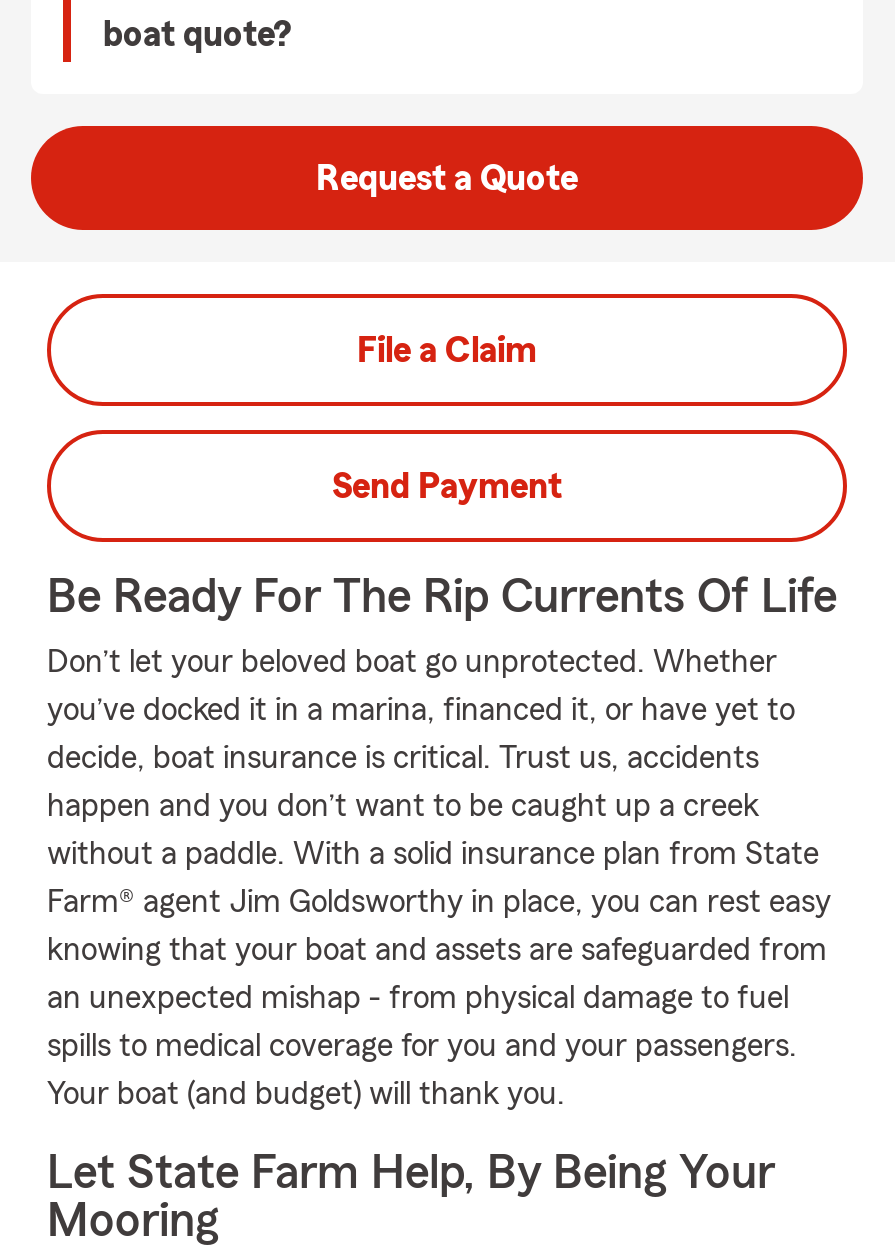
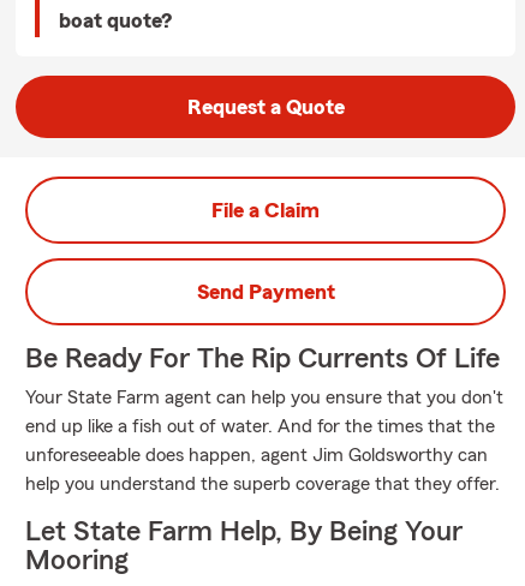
[47,646,831,1110] Don’t let your beloved boat go unprotected. Whether | you’ve docked it in a marina, financed it, or have yet to | decide, boat insurance is critical. Trust us, accidents | happen and you don’t want to be caught up a creek | without a paddle. With a solid insurance plan from State | Farm® agent Jim Goldsworthy in place, you can rest easy | knowing that your boat and assets are safeguarded from | an unexpected mishap - from physical damage to fuel | spills to medical coverage for you and your passengers. | Your boat (and budget) will thank you. -> [25,388,503,494] Your State Farm agent can help you ensure that you don't | end up like a fish out of water. And for the times that the | unforeseeable does happen, agent Jim Goldsworthy can | help you understand the superb coverage that they offer.

